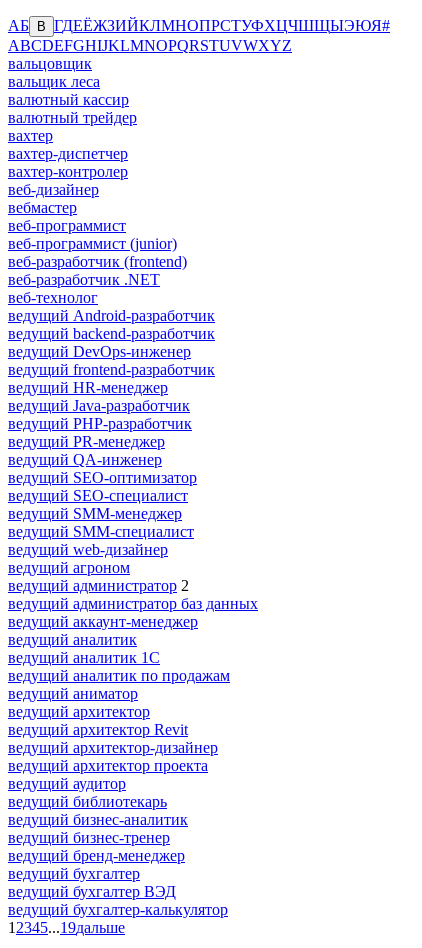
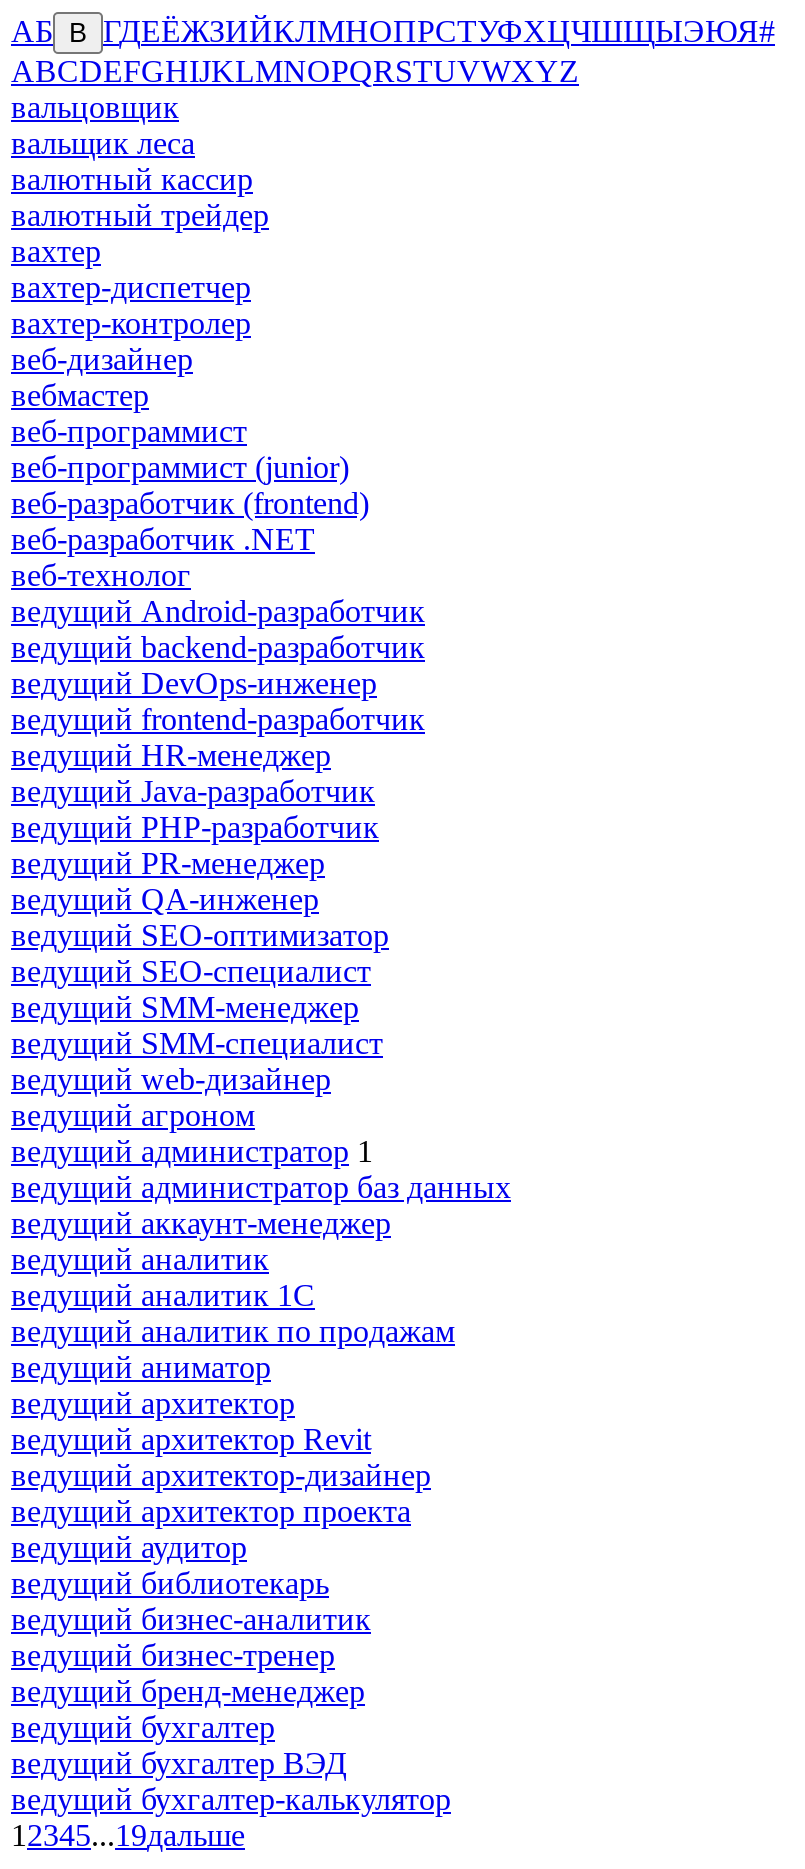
[8,577,189,594] ведущий администратор 2 -> [11,1134,373,1168] ведущий администратор 1

